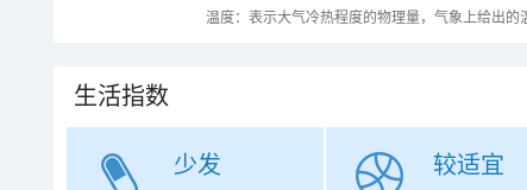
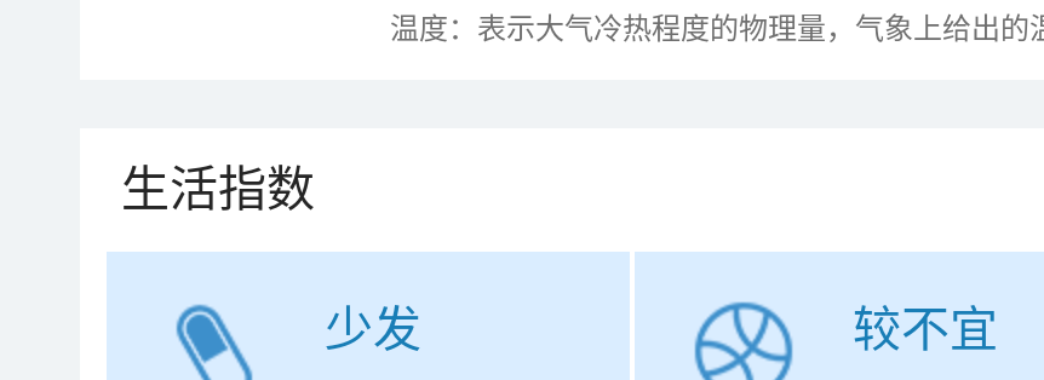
[433,152,504,178] 较适宜 -> [853,303,998,356] 较不宜

